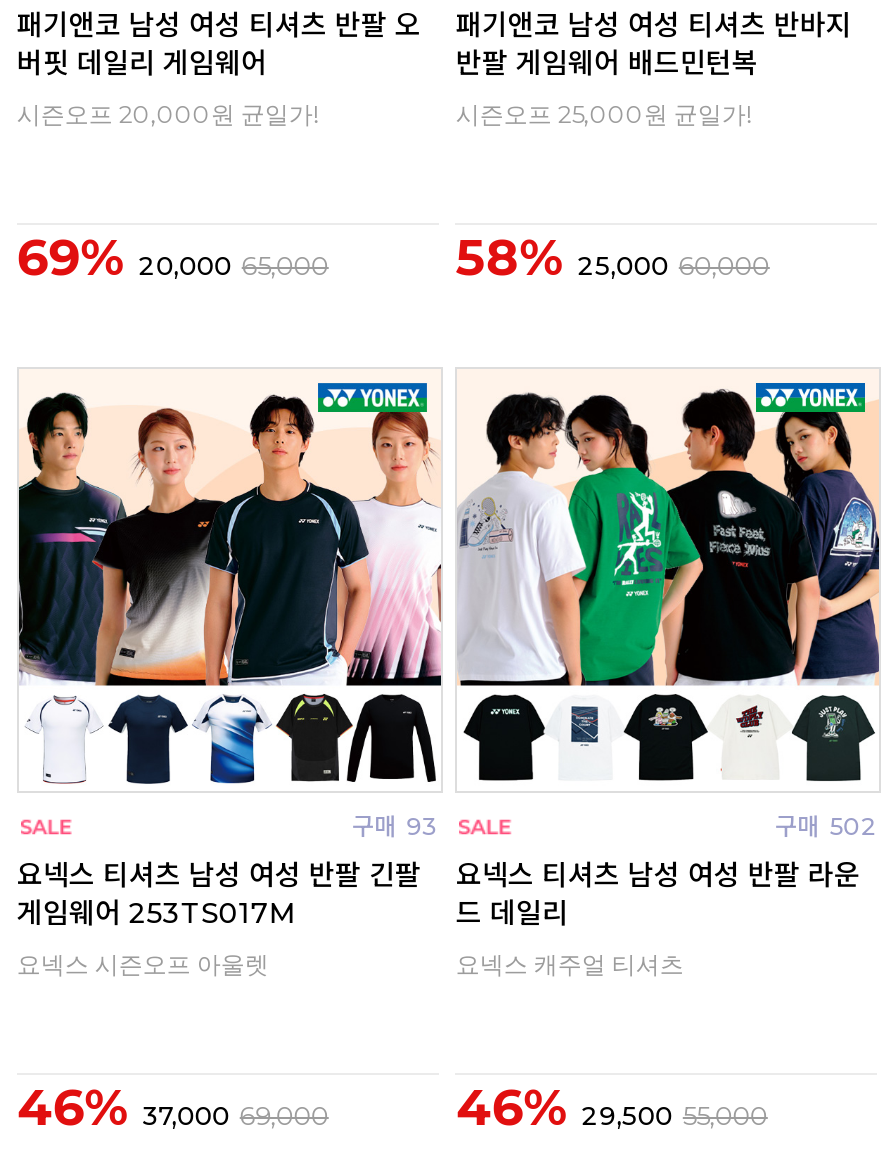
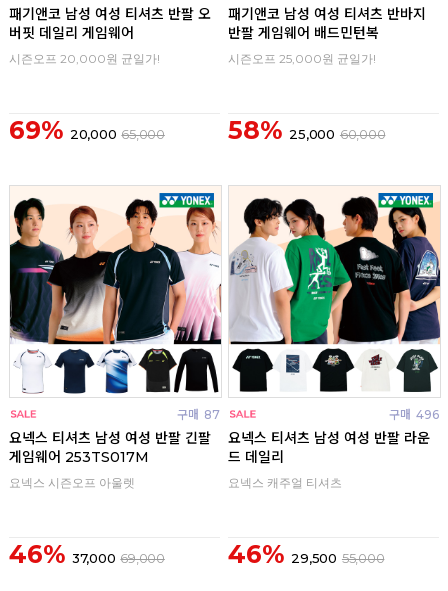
[352,812,438,842] 구매 93 -> [177,407,220,422] 구매 87
[775,812,877,842] 구매 502 -> [389,407,439,422] 구매 496

